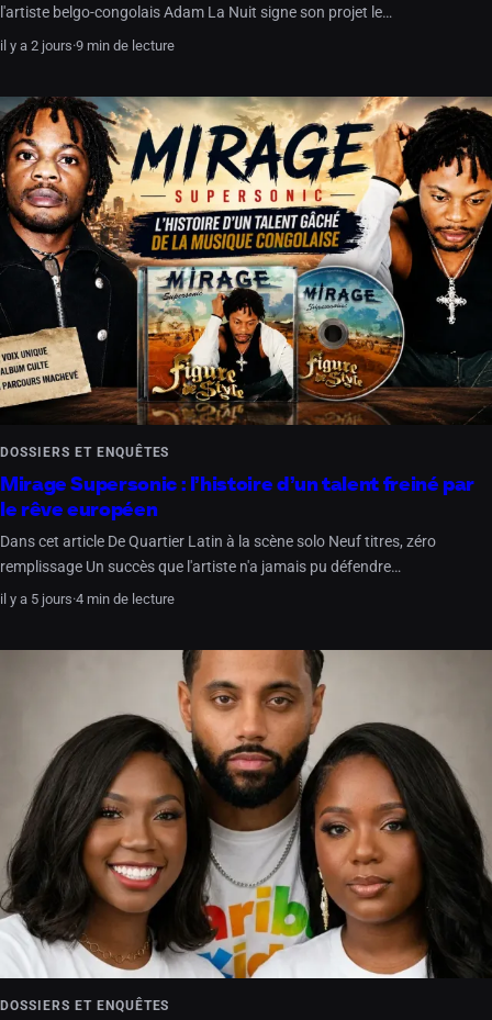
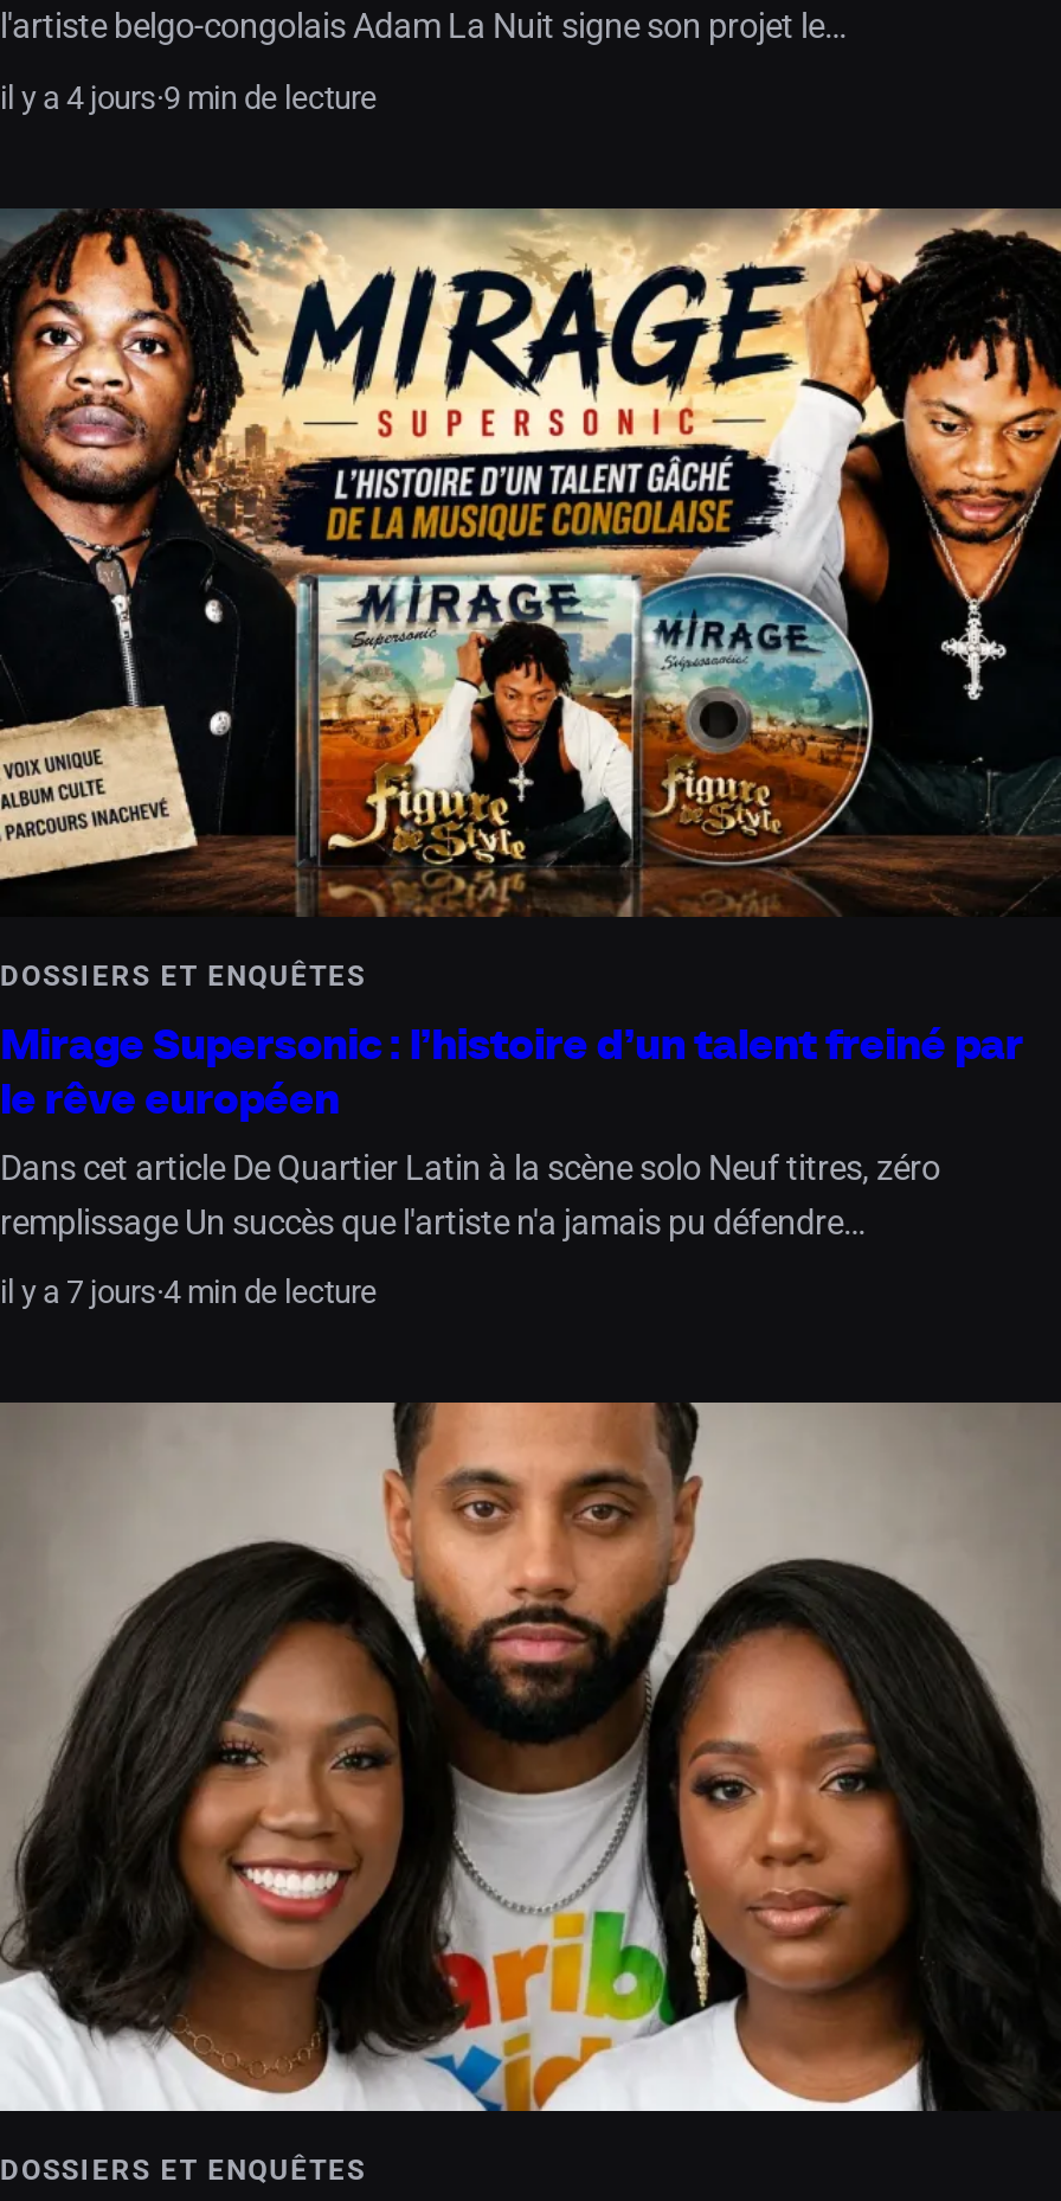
[0,37,175,53] il y a 2 jours·9 min de lecture -> [0,80,377,115] il y a 4 jours·9 min de lecture
[0,591,175,607] il y a 5 jours·4 min de lecture -> [0,1275,377,1311] il y a 7 jours·4 min de lecture

